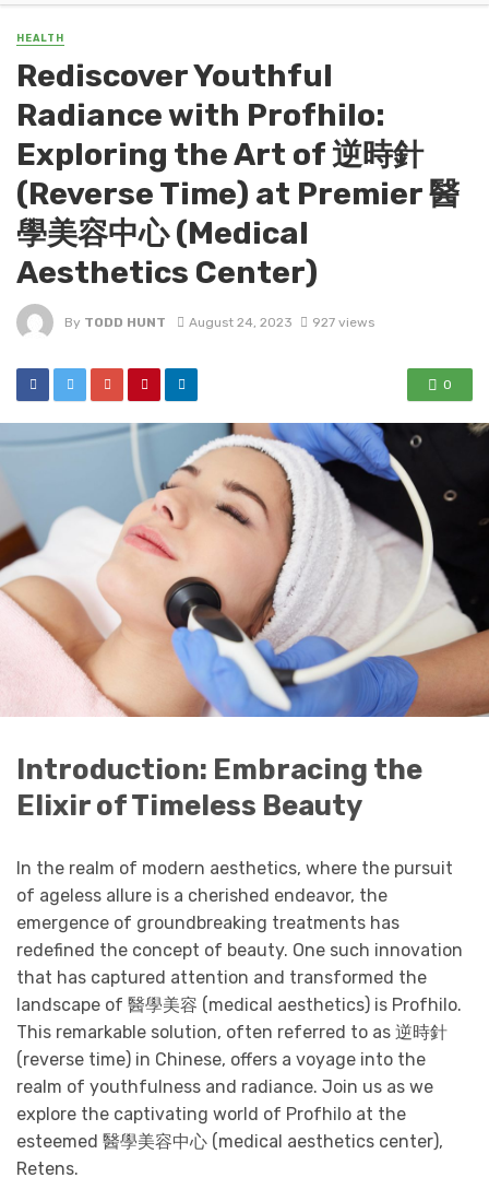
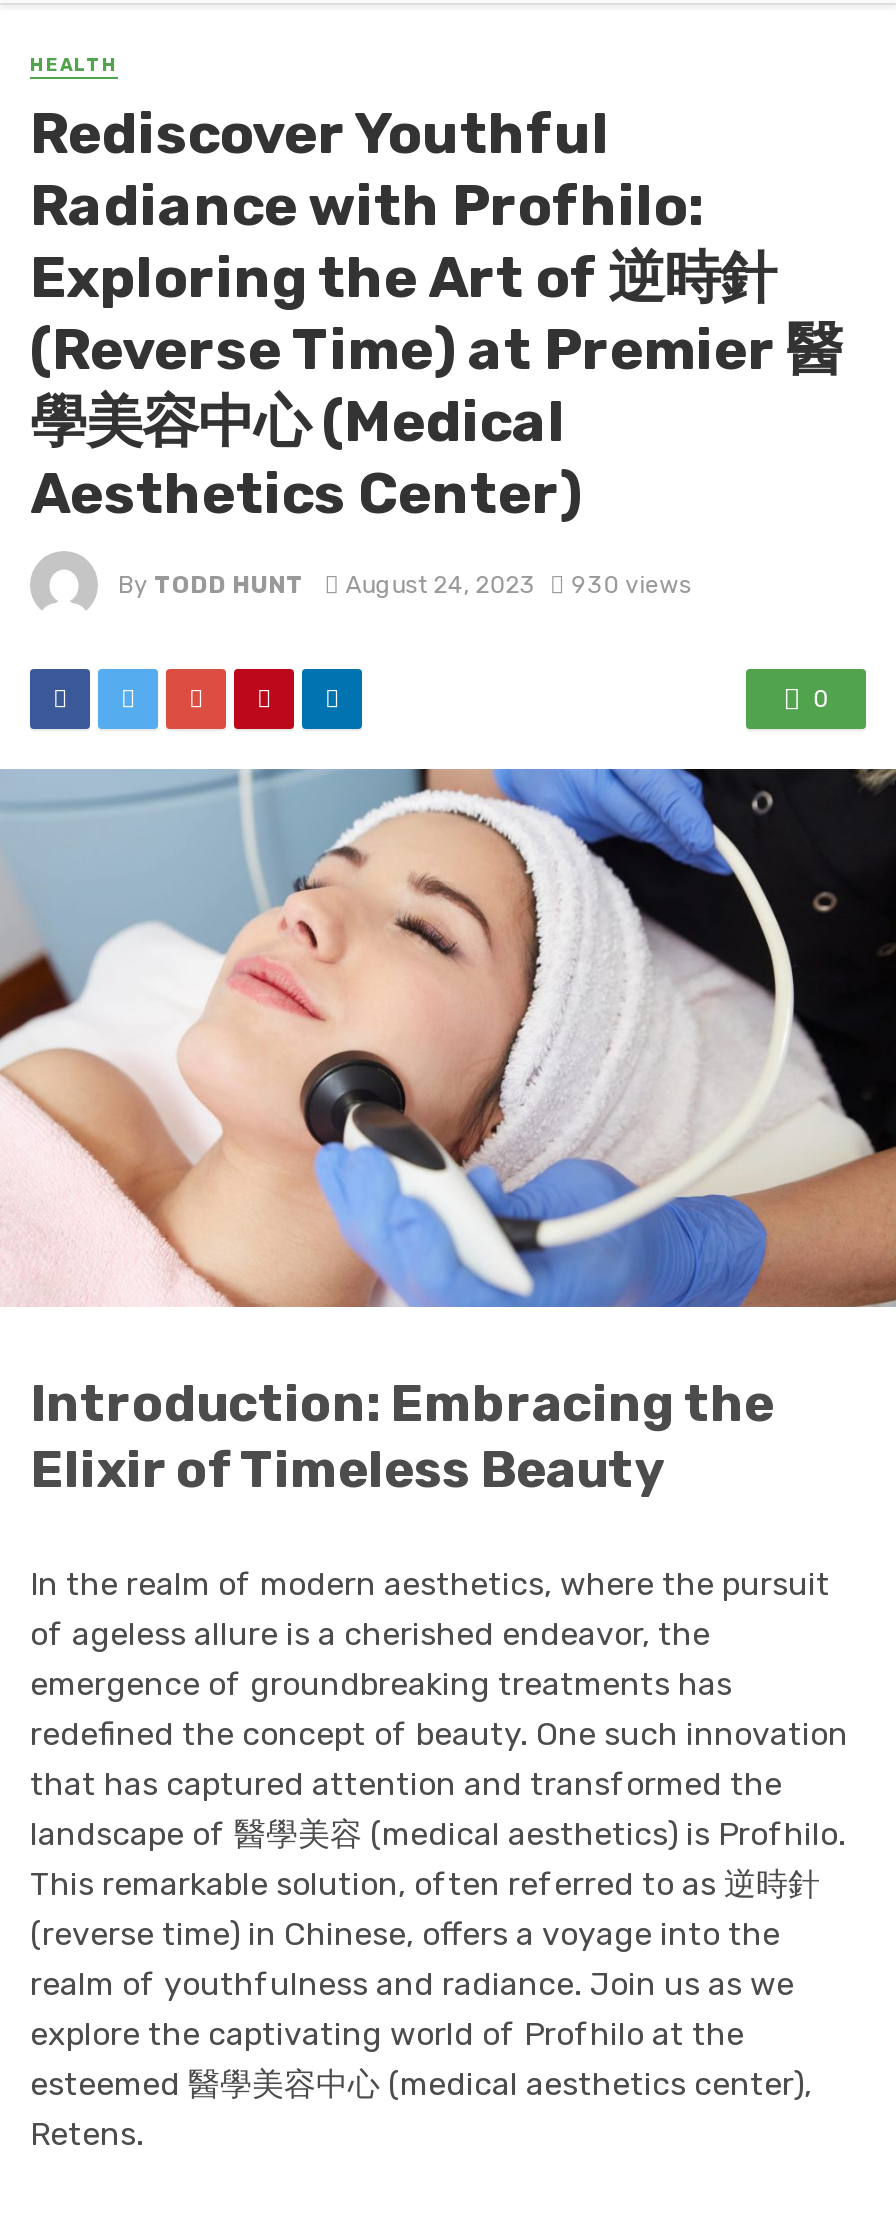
[64,314,374,330] By TODD HUNT August 24, 2023 927 views -> [118,570,691,598] By TODD HUNT August 24, 2023 930 views

